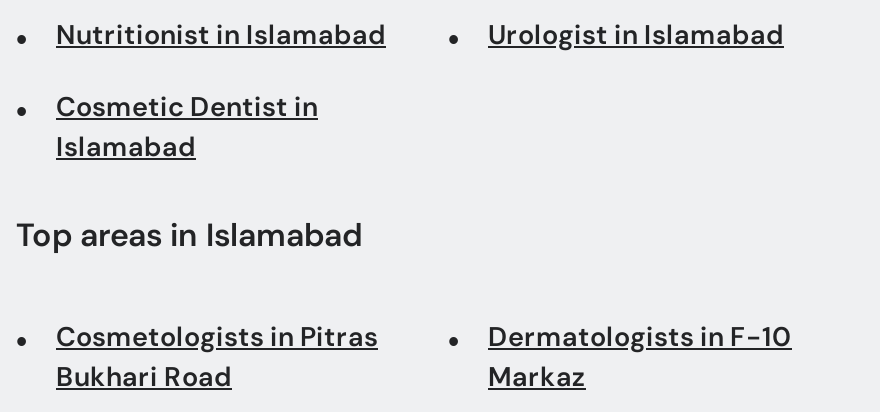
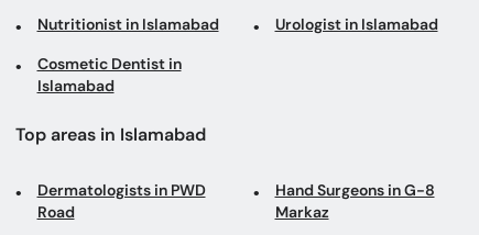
[56,321,378,395] Cosmetologists in Pitras | Bukhari Road -> [37,182,205,222] Dermatologists in PWD | Road
[488,321,792,355] Dermatologists in F-10 -> [275,182,434,200] Hand Surgeons in G-8

